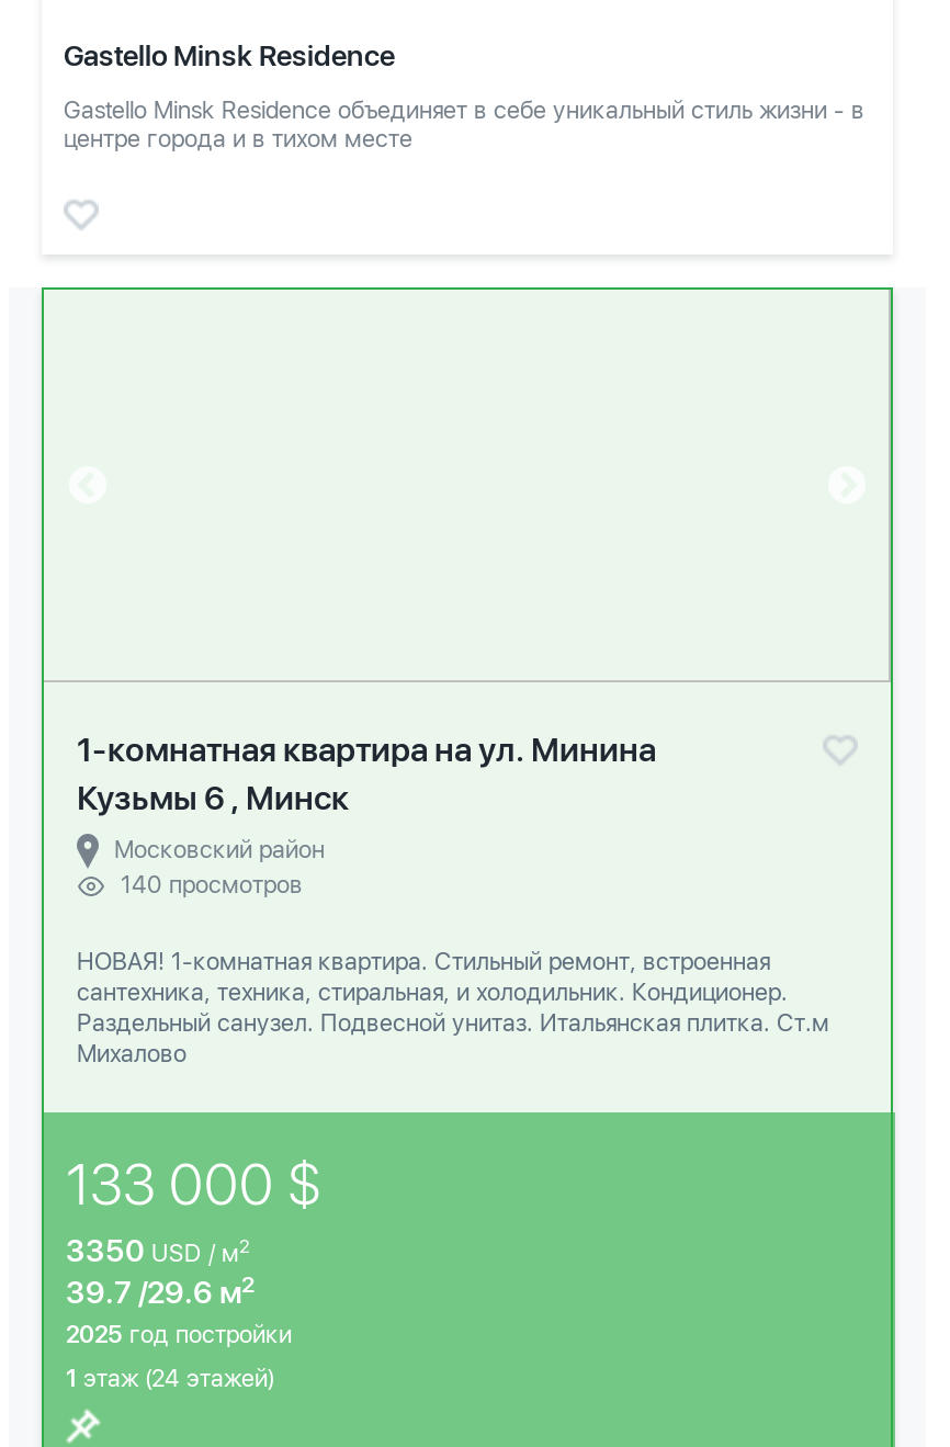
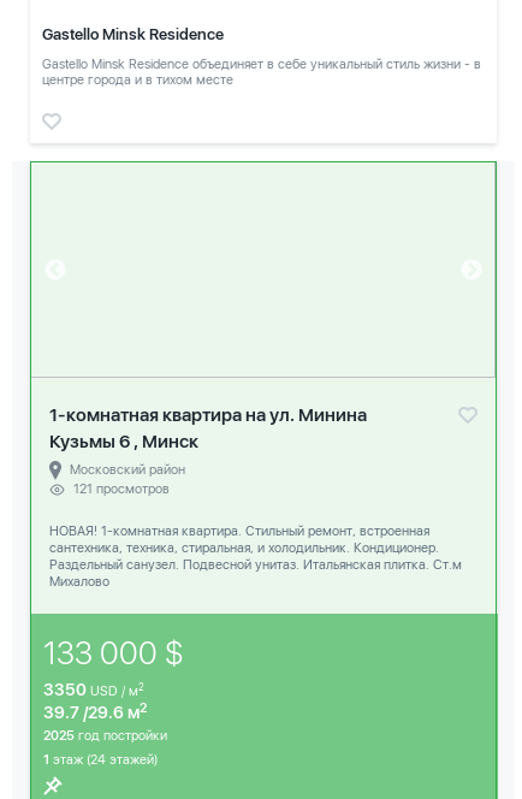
[121,871,303,900] 140 просмотров -> [73,481,170,497] 121 просмотров

